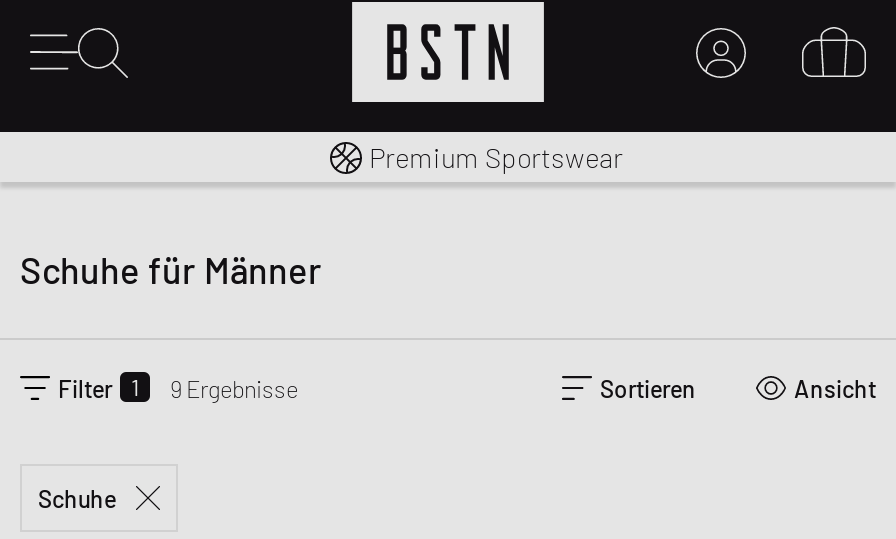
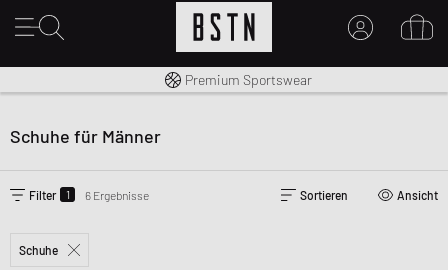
[58,372,298,402] Filter 1 9 Ergebnisse -> [29,187,149,202] Filter 1 6 Ergebnisse

